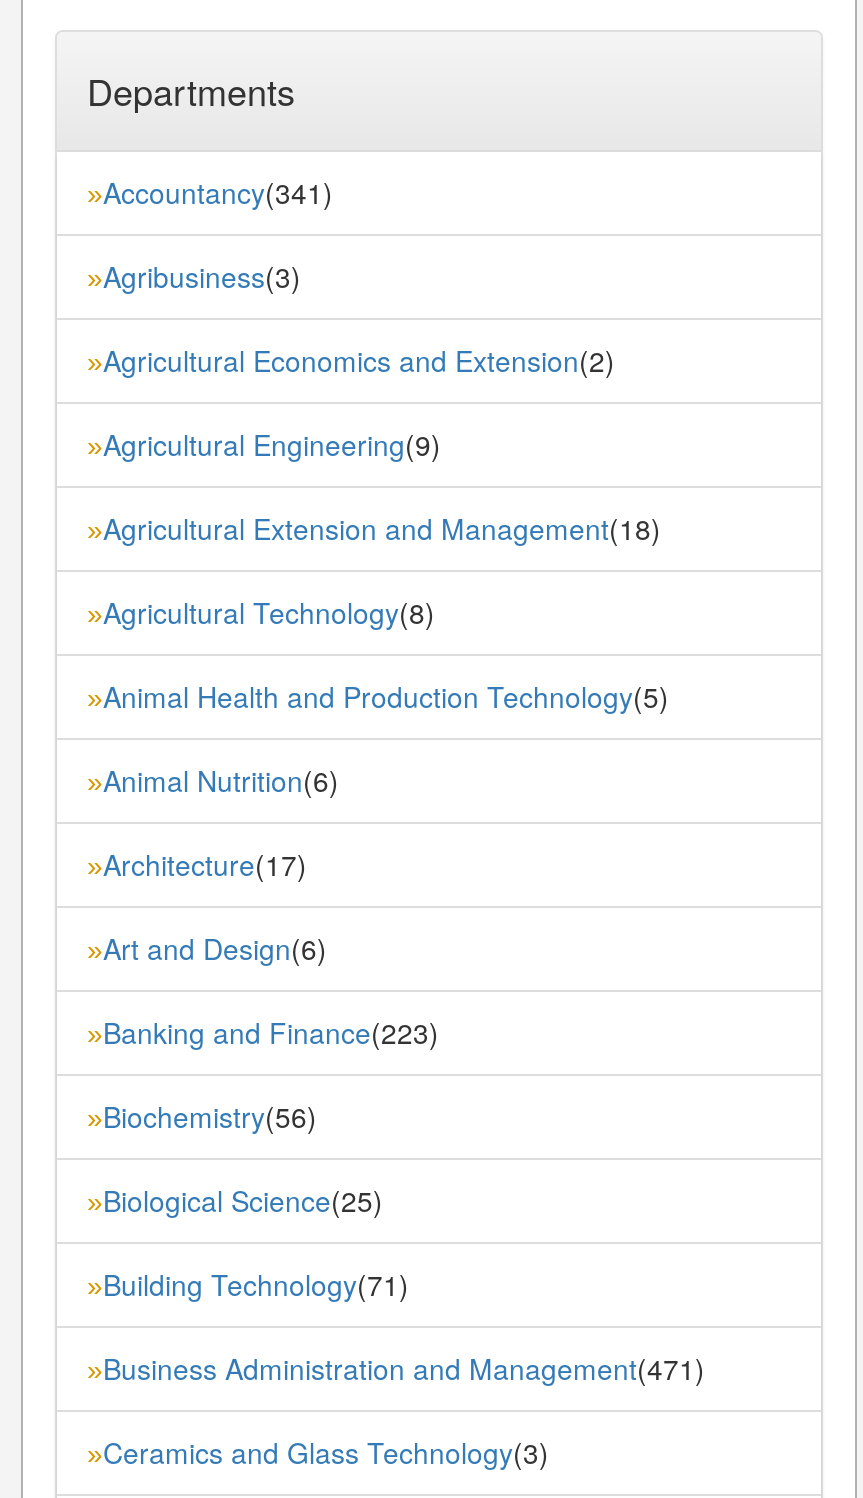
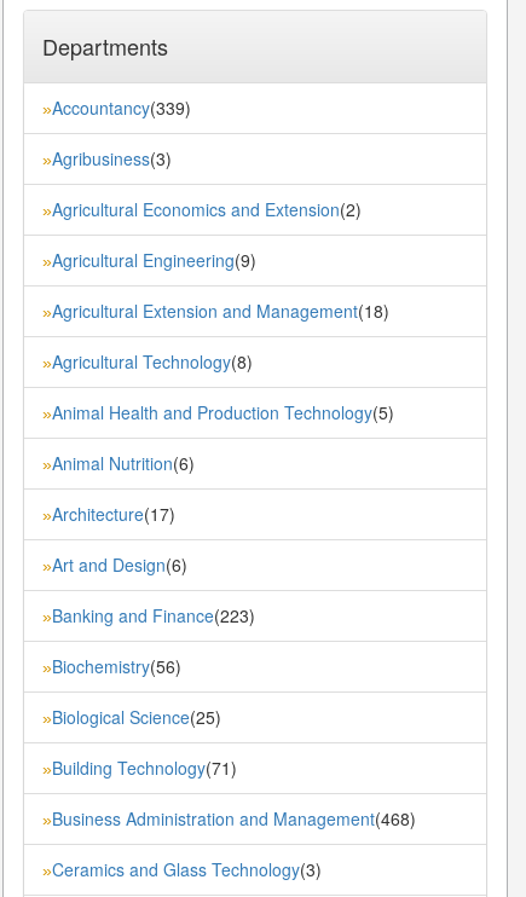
[87,172,333,212] »Accountancy(341) -> [42,95,191,120] »Accountancy(339)
[87,1348,705,1388] »Business Administration and Management(471) -> [42,806,416,830] »Business Administration and Management(468)

